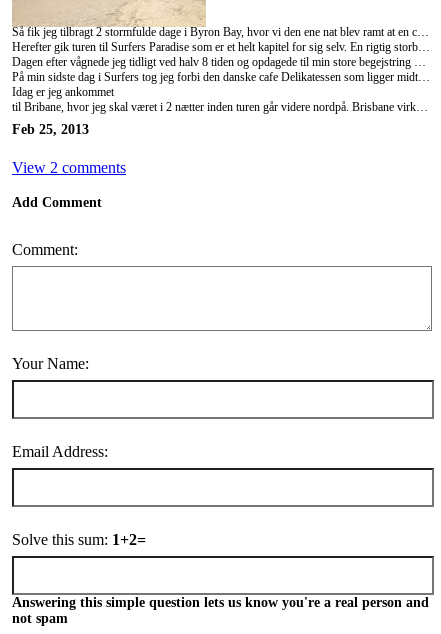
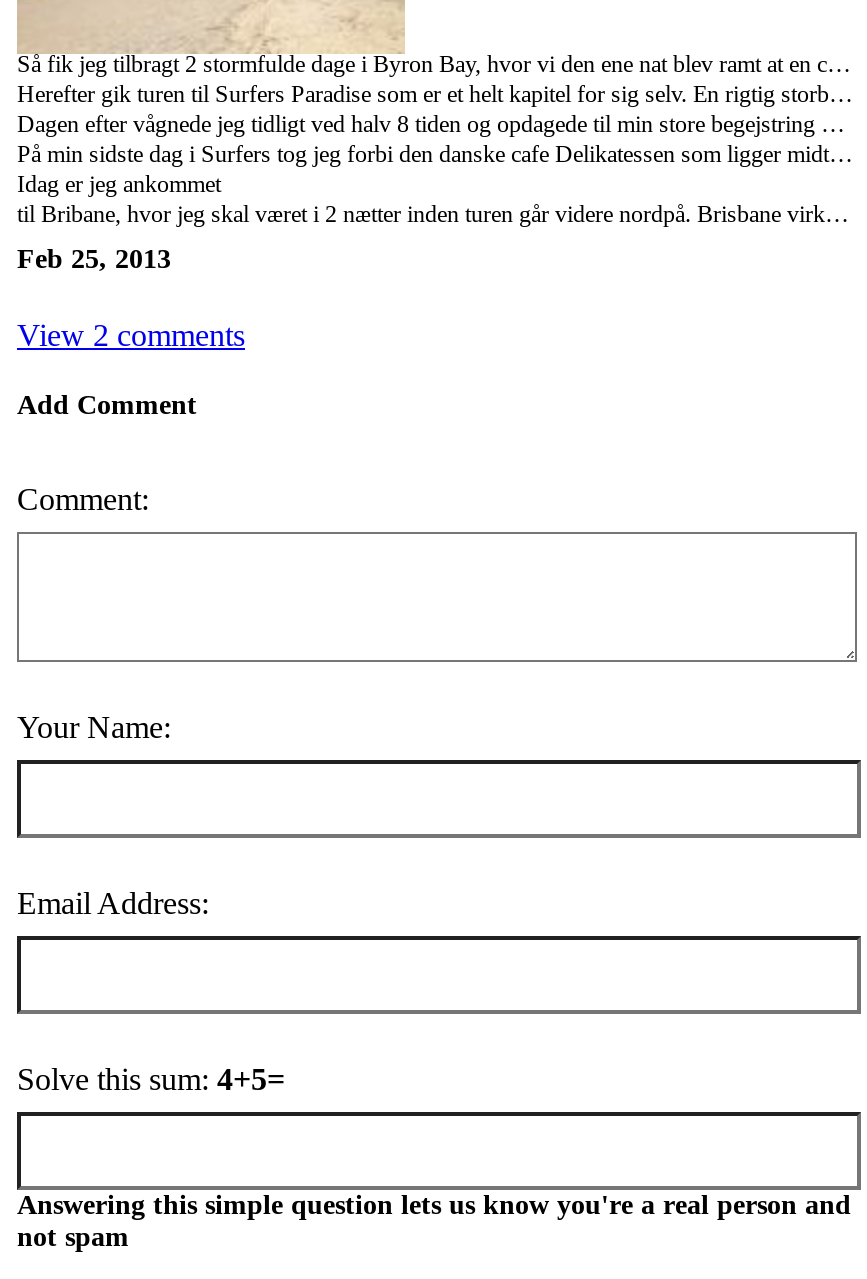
[12,531,146,548] Solve this sum: 1+2= -> [17,1062,285,1096] Solve this sum: 4+5=

